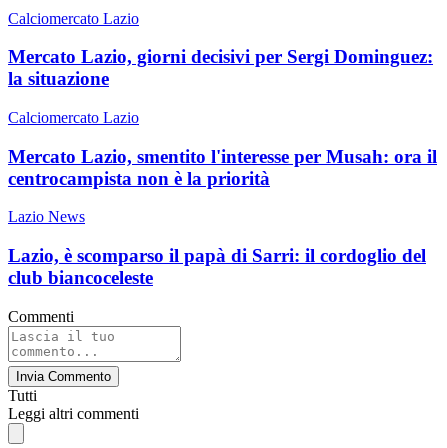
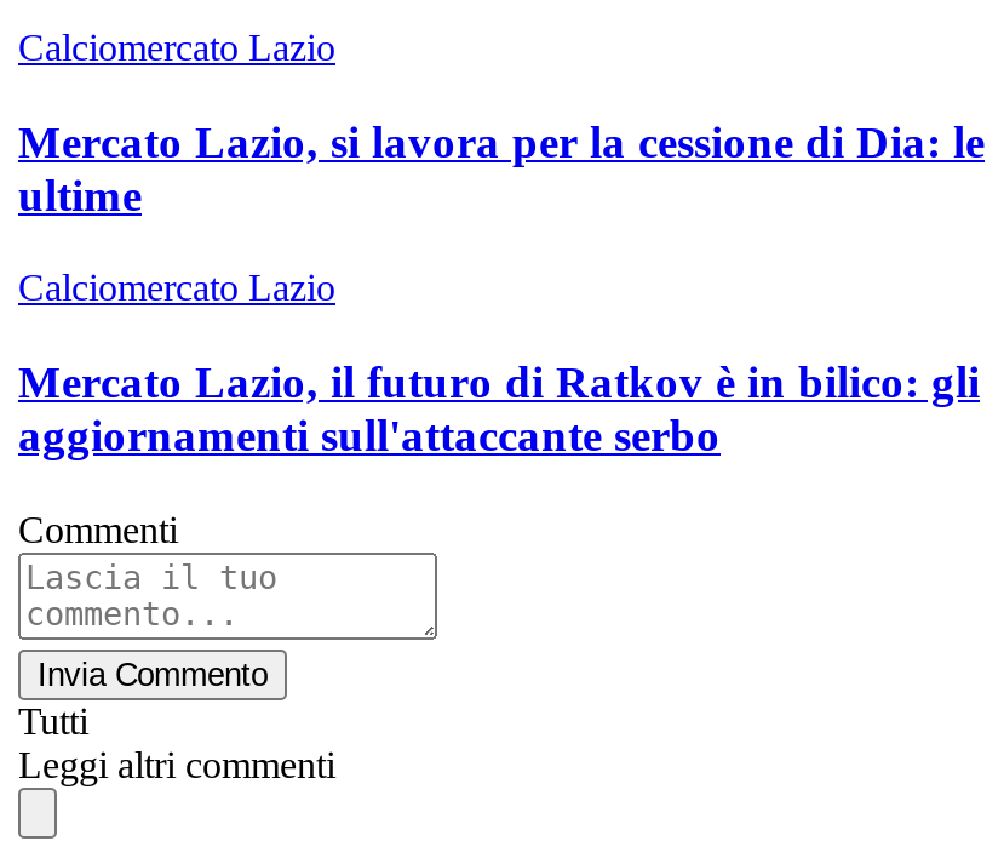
[8,46,433,89] Mercato Lazio, giorni decisivi per Sergi Dominguez: | la situazione -> [18,116,985,220] Mercato Lazio, si lavora per la cessione di Dia: le | ultime
[8,146,437,288] Mercato Lazio, smentito l'interesse per Musah: ora il | centrocampista non è la priorità | Lazio News | Lazio, è scomparso il papà di Sarri: il cordoglio del | club biancoceleste -> [18,357,980,461] Mercato Lazio, il futuro di Ratkov è in bilico: gli | aggiornamenti sull'attaccante serbo

